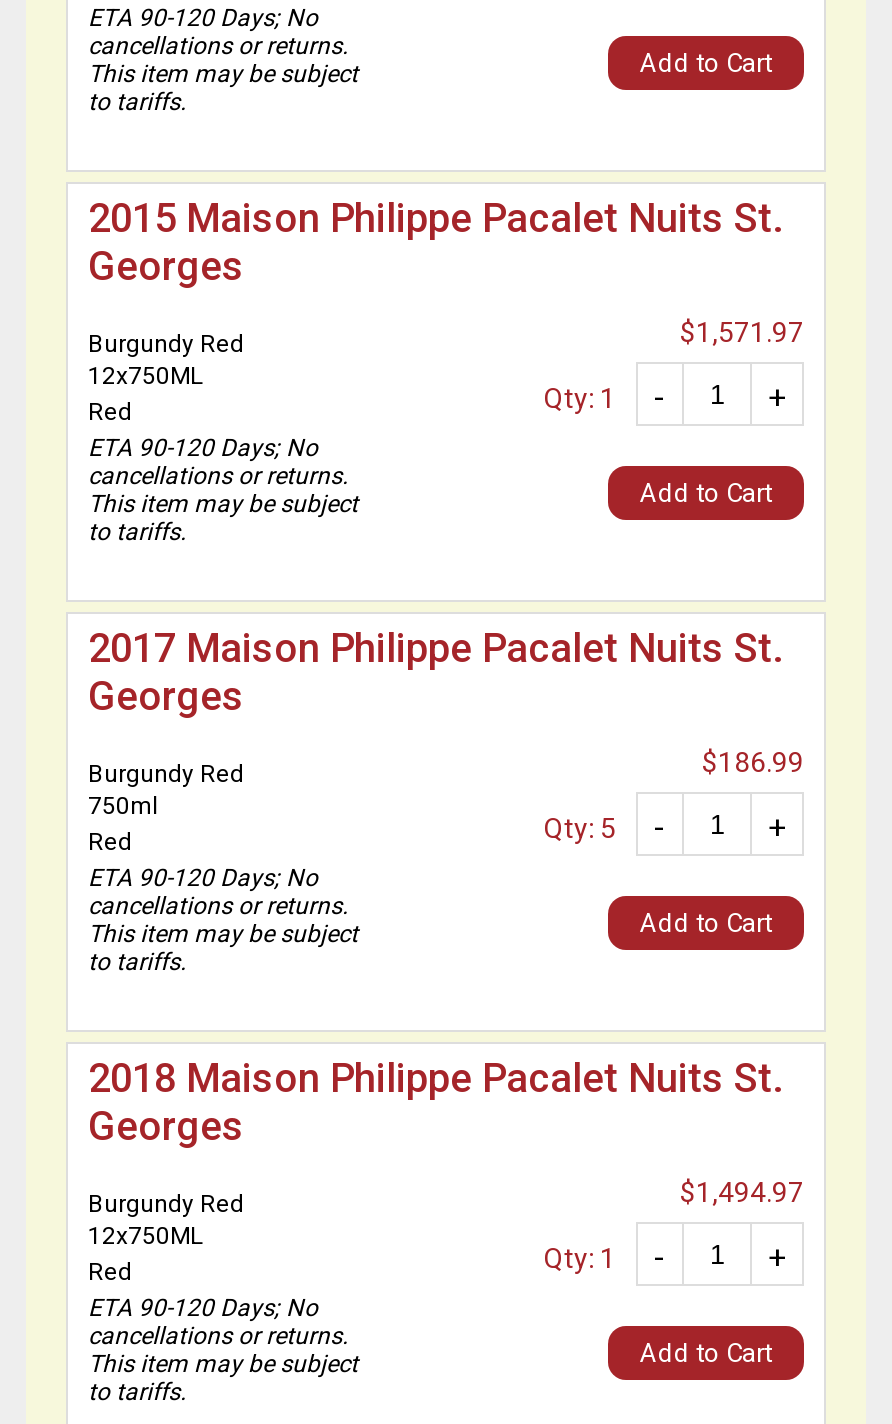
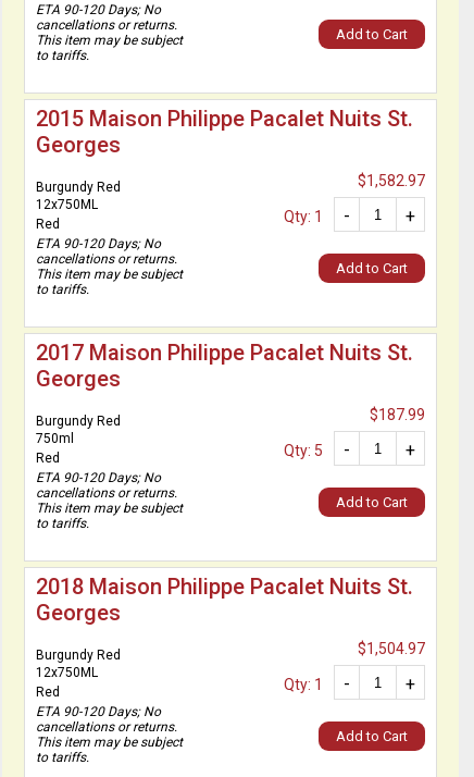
[680,316,804,348] $1,571.97 -> [358,172,425,189] $1,582.97
[702,746,804,778] $186.99 -> [370,406,425,423] $187.99
[680,1176,804,1208] $1,494.97 -> [358,640,425,657] $1,504.97

